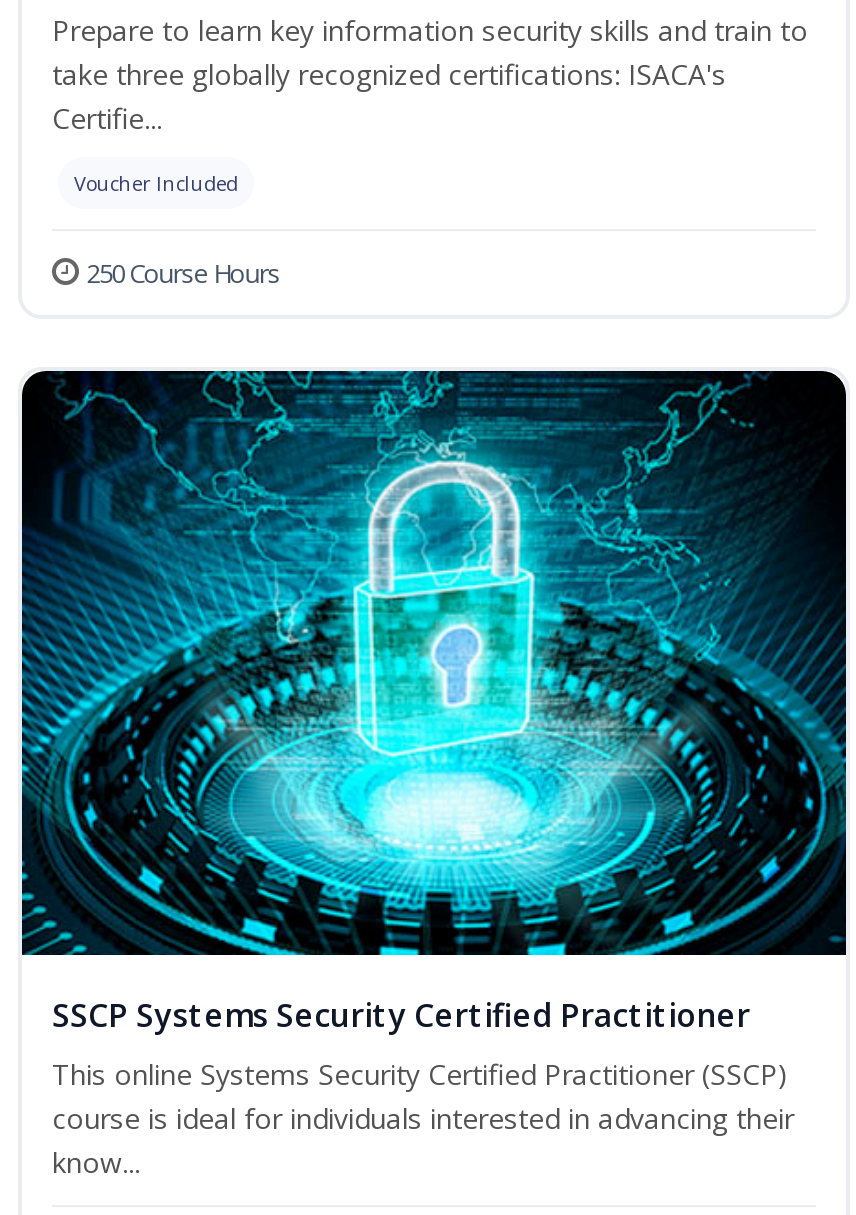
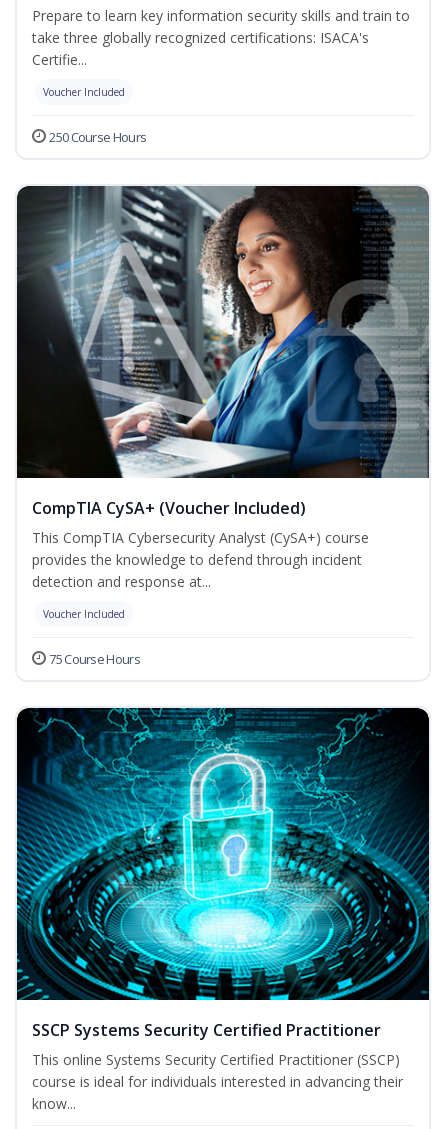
none -> [16,185,430,668] [image] | CompTIA CySA+ (Voucher Included) | This CompTIA Cybersecurity Analyst (CySA+) course | provides the knowledge to defend through incident | detection and response at... | Voucher Included | 75 Course Hours

